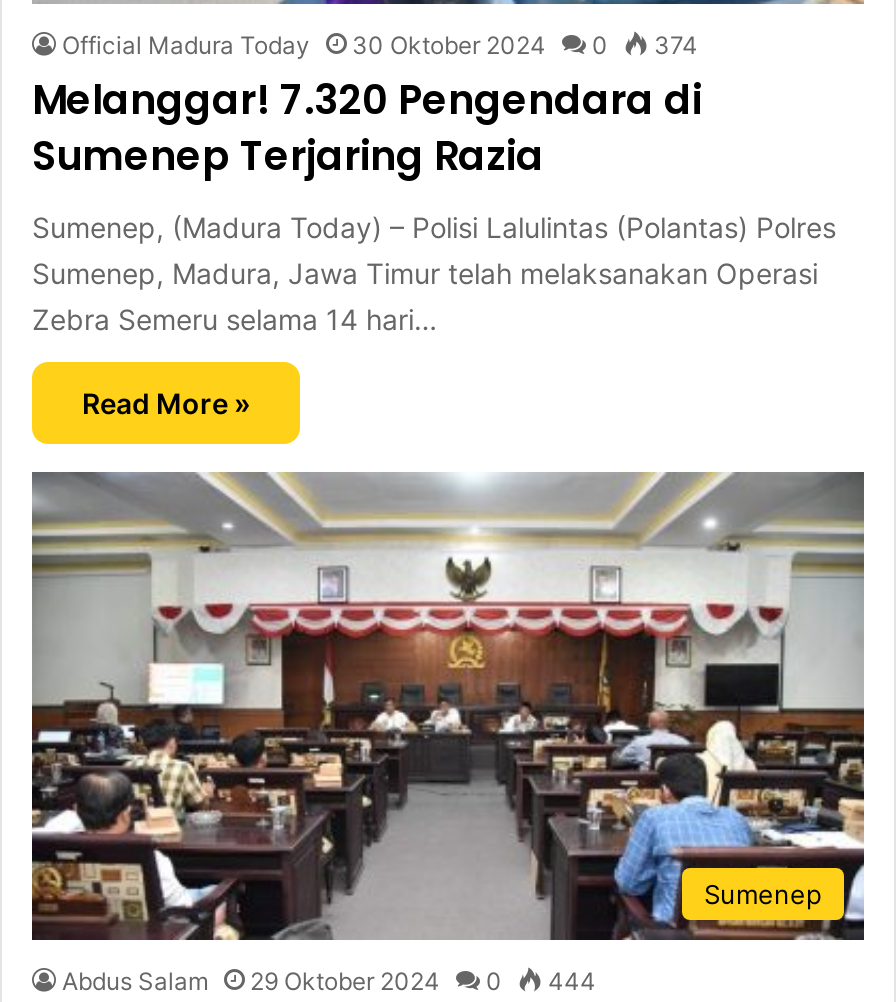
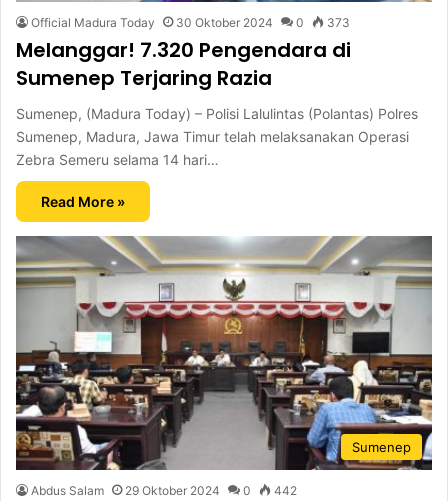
[62,29,698,59] Official Madura Today 30 Oktober 2024 0 374 -> [31,14,350,29] Official Madura Today 30 Oktober 2024 0 373
[62,966,596,996] Abdus Salam 29 Oktober 2024 0 444 -> [31,483,297,498] Abdus Salam 29 Oktober 2024 0 442

